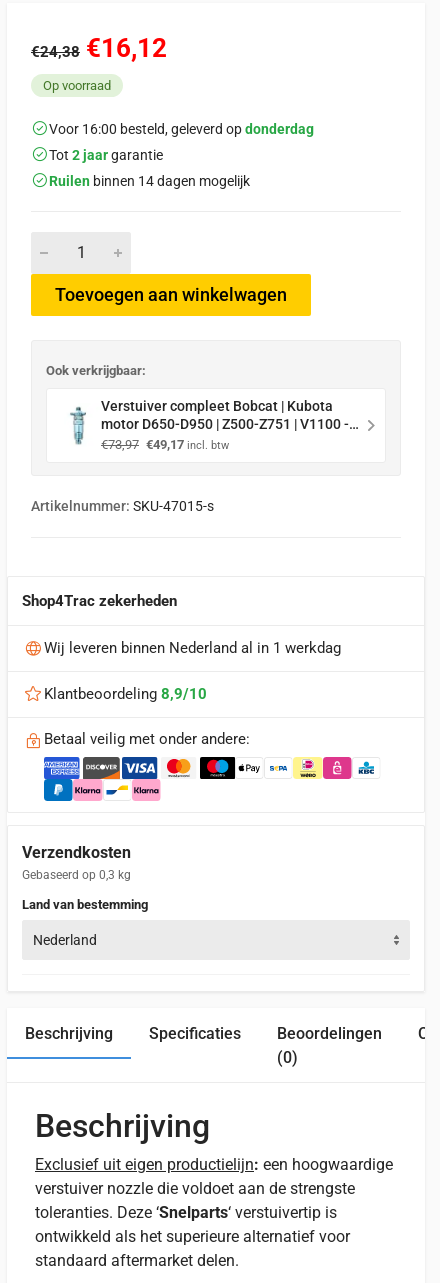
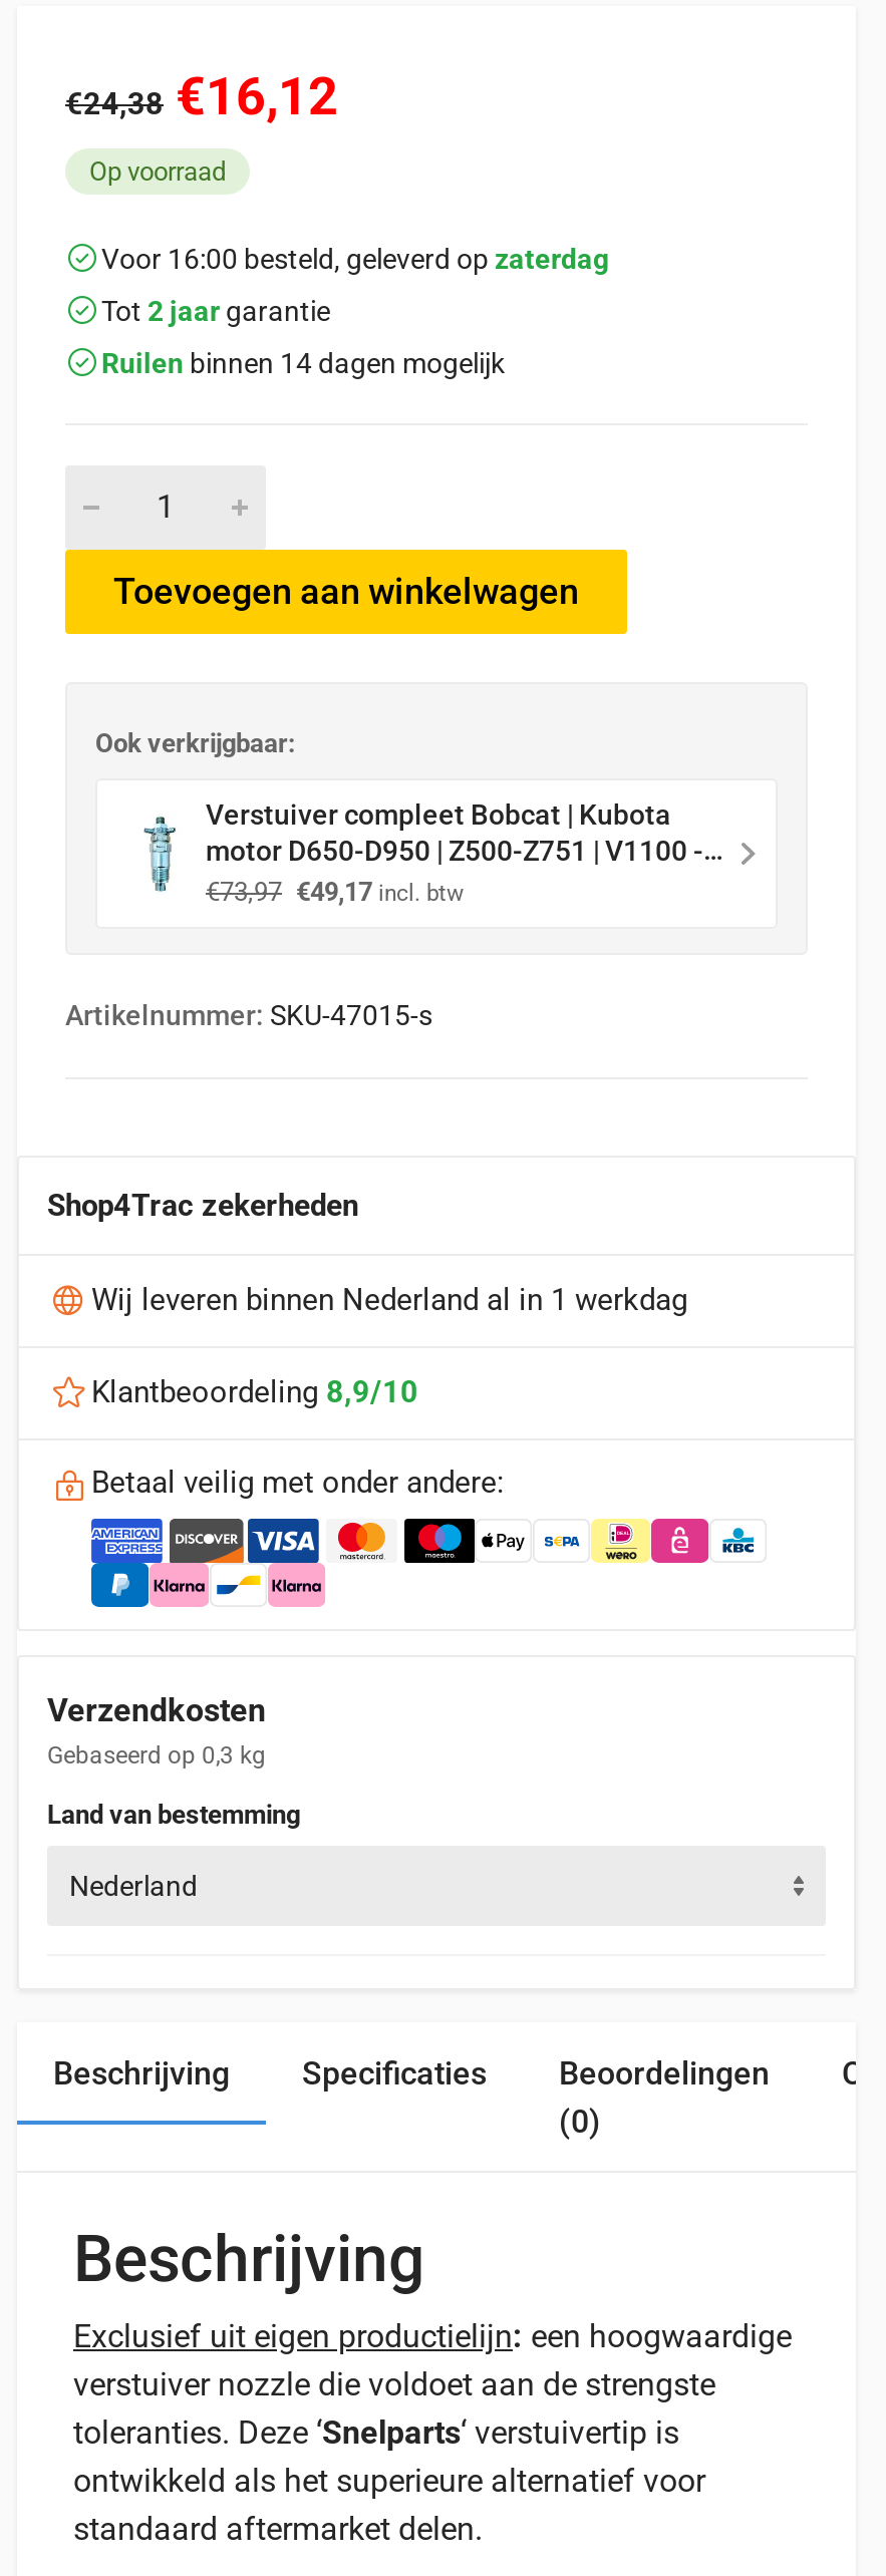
[49,121,314,137] Voor 16:00 besteld, geleverd op donderdag -> [101,242,609,274] Voor 16:00 besteld, geleverd op zaterdag

